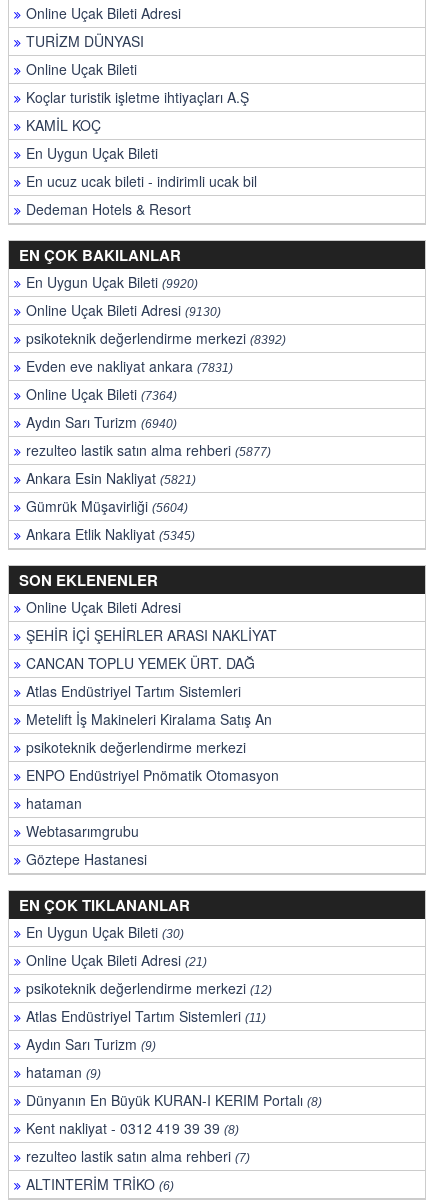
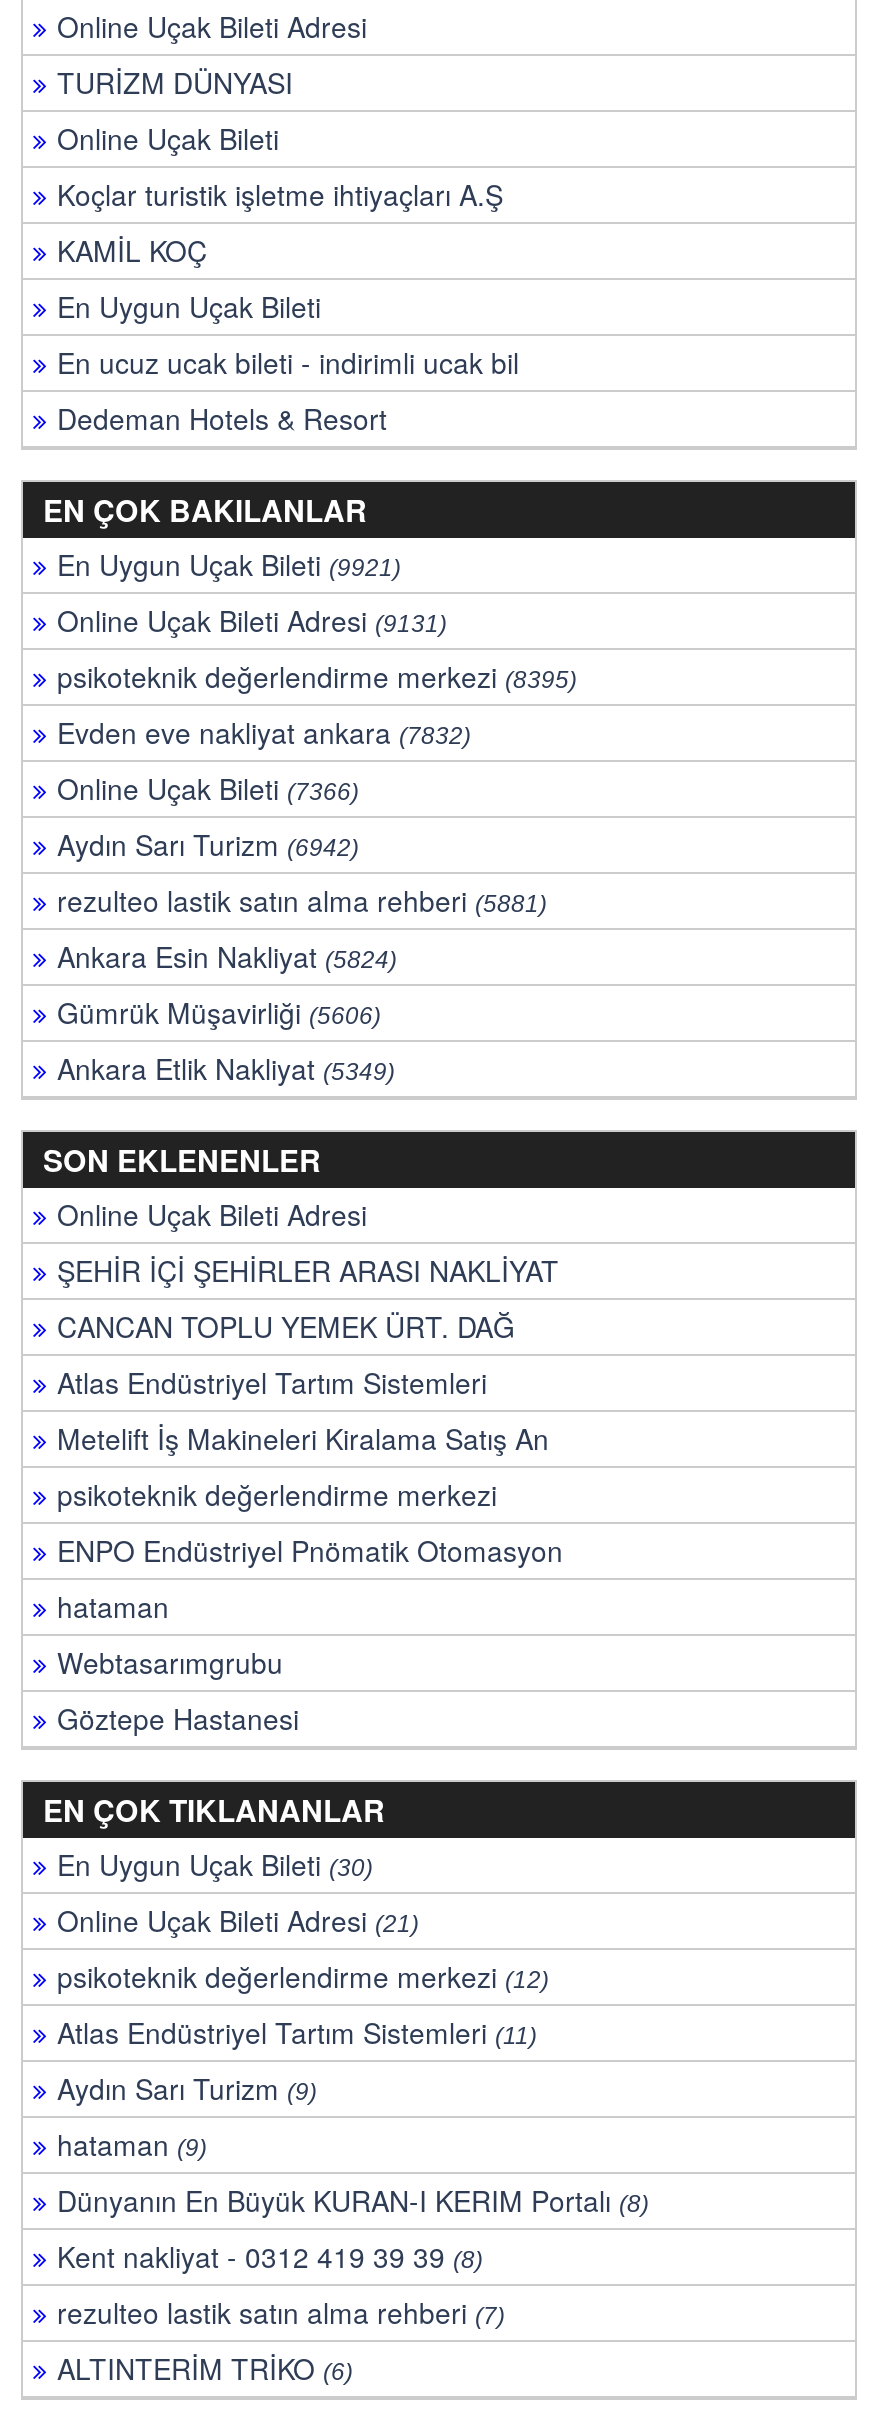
[26,272,198,292] En Uygun Uçak Bileti (9920) -> [57,544,401,584] En Uygun Uçak Bileti (9921)
[26,300,221,320] Online Uçak Bileti Adresi (9130) -> [57,600,447,640] Online Uçak Bileti Adresi (9131)
[26,328,286,348] psikoteknik değerlendirme merkezi (8392) -> [57,656,577,696] psikoteknik değerlendirme merkezi (8395)
[26,356,233,376] Evden eve nakliyat ankara (7831) -> [57,712,471,752] Evden eve nakliyat ankara (7832)
[26,384,177,404] Online Uçak Bileti (7364) -> [57,768,359,808] Online Uçak Bileti (7366)
[26,412,177,432] Aydın Sarı Turizm (6940) -> [57,824,359,864] Aydın Sarı Turizm (6942)
[26,440,271,460] rezulteo lastik satın alma rehberi (5877) -> [57,880,547,920] rezulteo lastik satın alma rehberi (5881)
[26,468,196,488] Ankara Esin Nakliyat (5821) -> [57,936,397,976] Ankara Esin Nakliyat (5824)
[26,496,188,516] Gümrük Müşavirliği (5604) -> [57,992,381,1032] Gümrük Müşavirliği (5606)
[26,524,195,544] Ankara Etlik Nakliyat (5345) -> [57,1048,395,1088] Ankara Etlik Nakliyat (5349)

